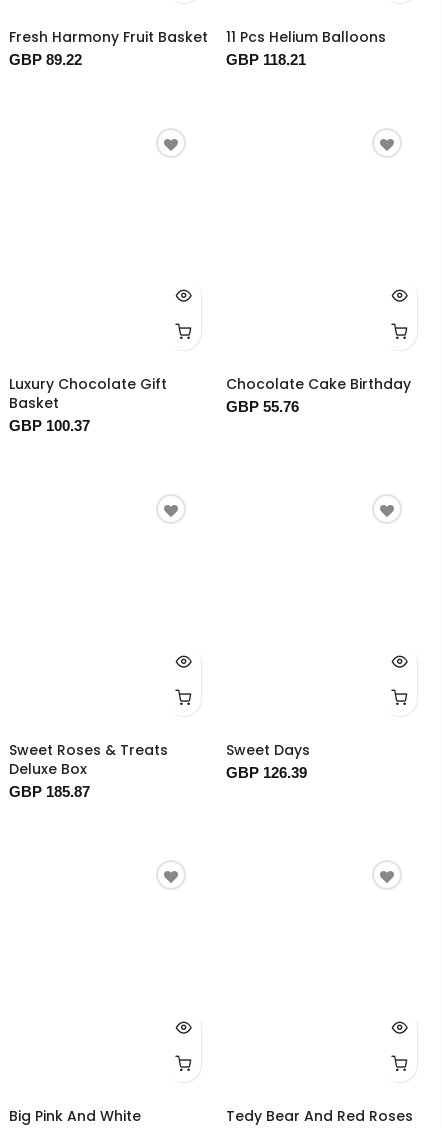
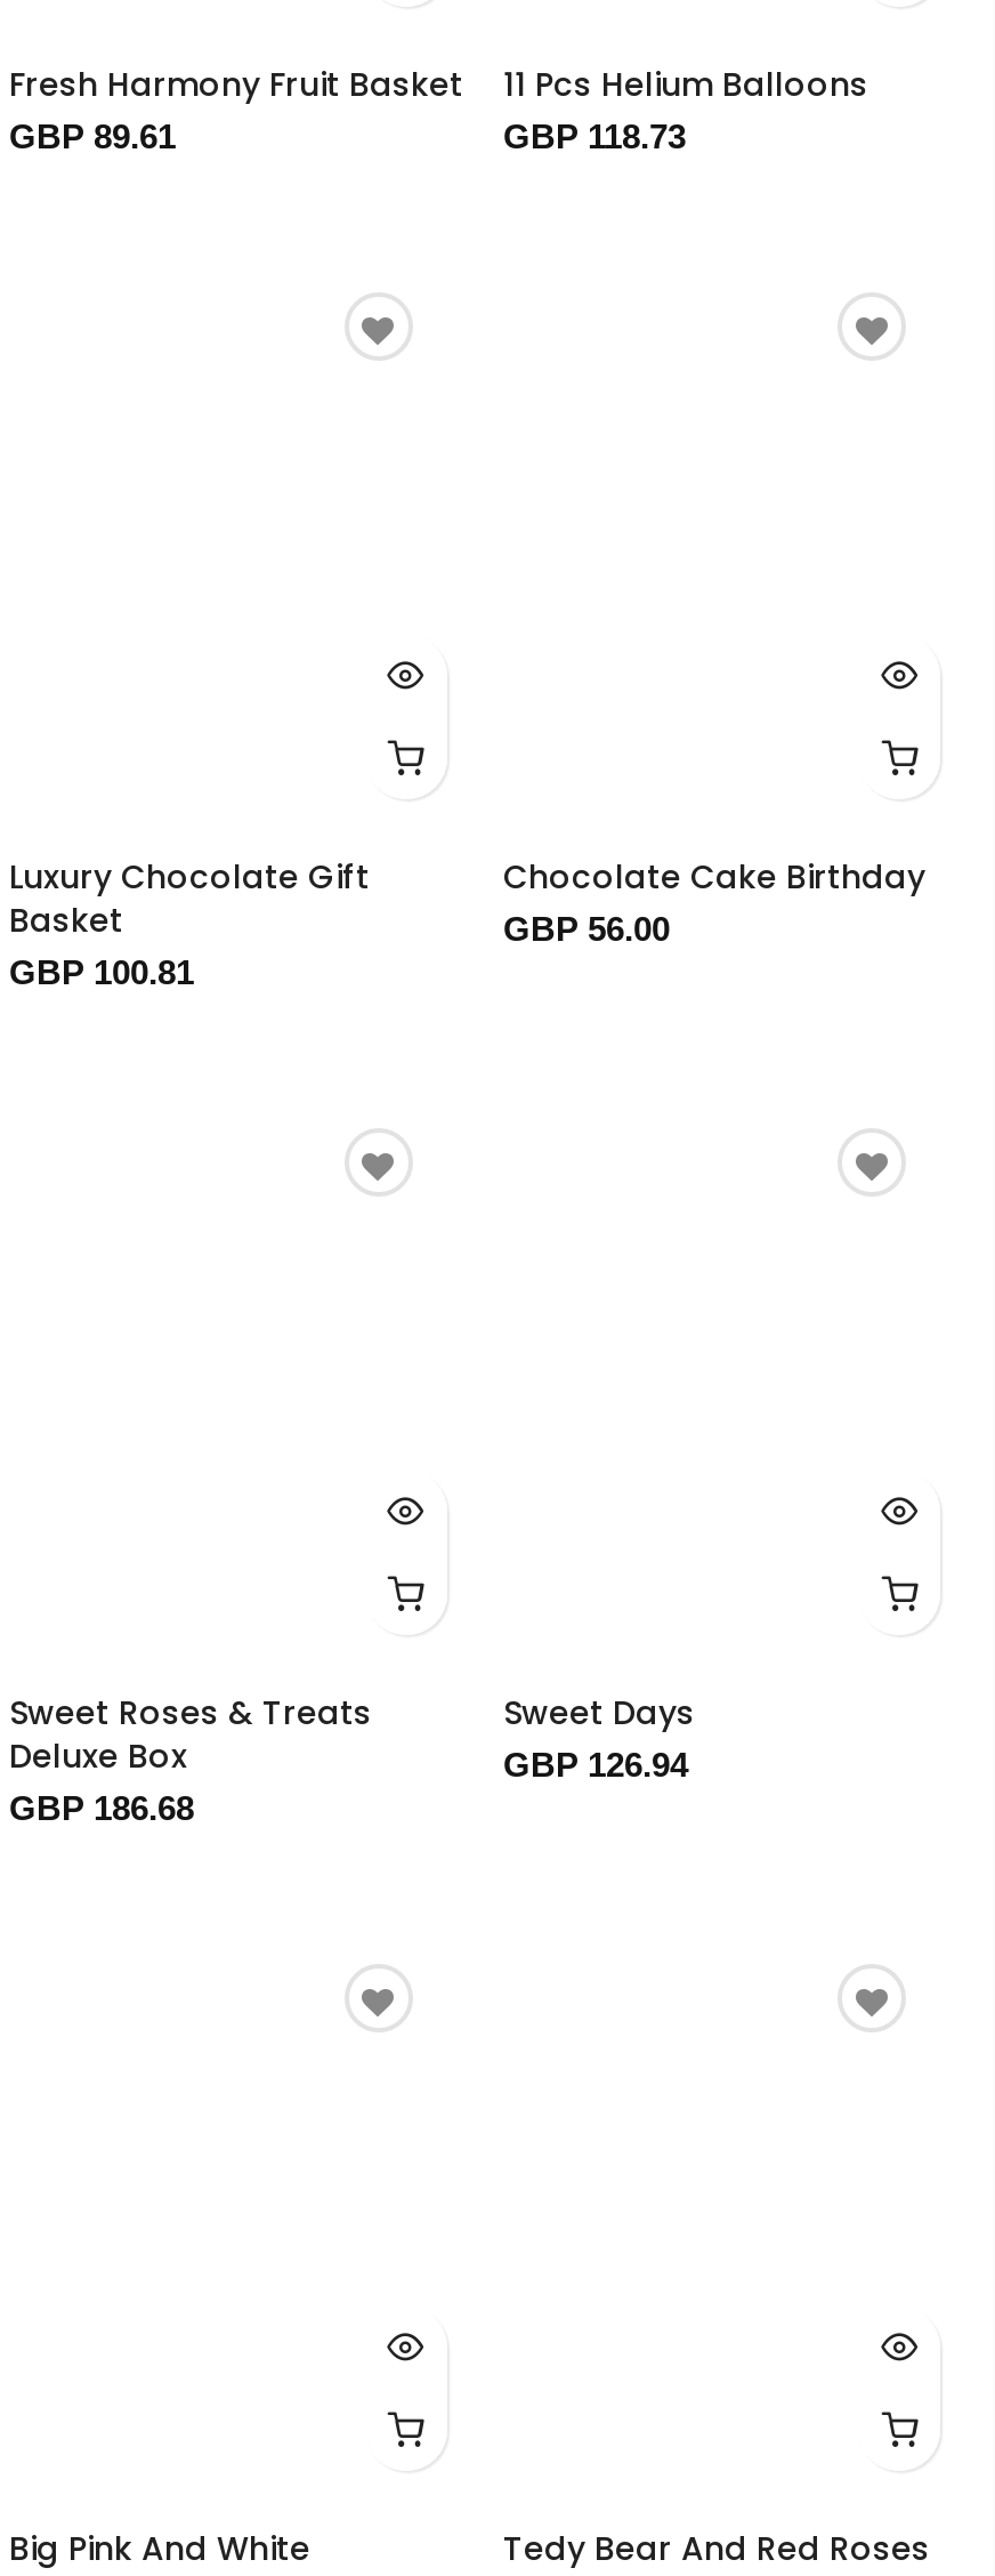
[9,50,82,67] GBP 89.22 -> [9,115,176,154] GBP 89.61
[225,50,305,67] GBP 118.21 -> [503,115,686,154] GBP 118.73
[225,398,298,415] GBP 55.76 -> [503,908,670,947] GBP 56.00
[9,417,90,434] GBP 100.37 -> [9,951,194,990] GBP 100.81
[225,764,306,781] GBP 126.39 -> [503,1744,688,1783] GBP 126.94
[9,783,90,800] GBP 185.87 -> [9,1787,194,1826] GBP 186.68

